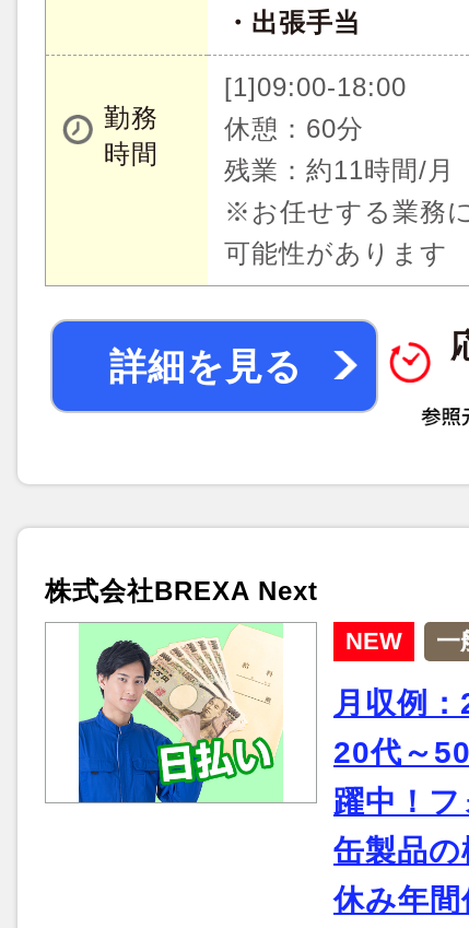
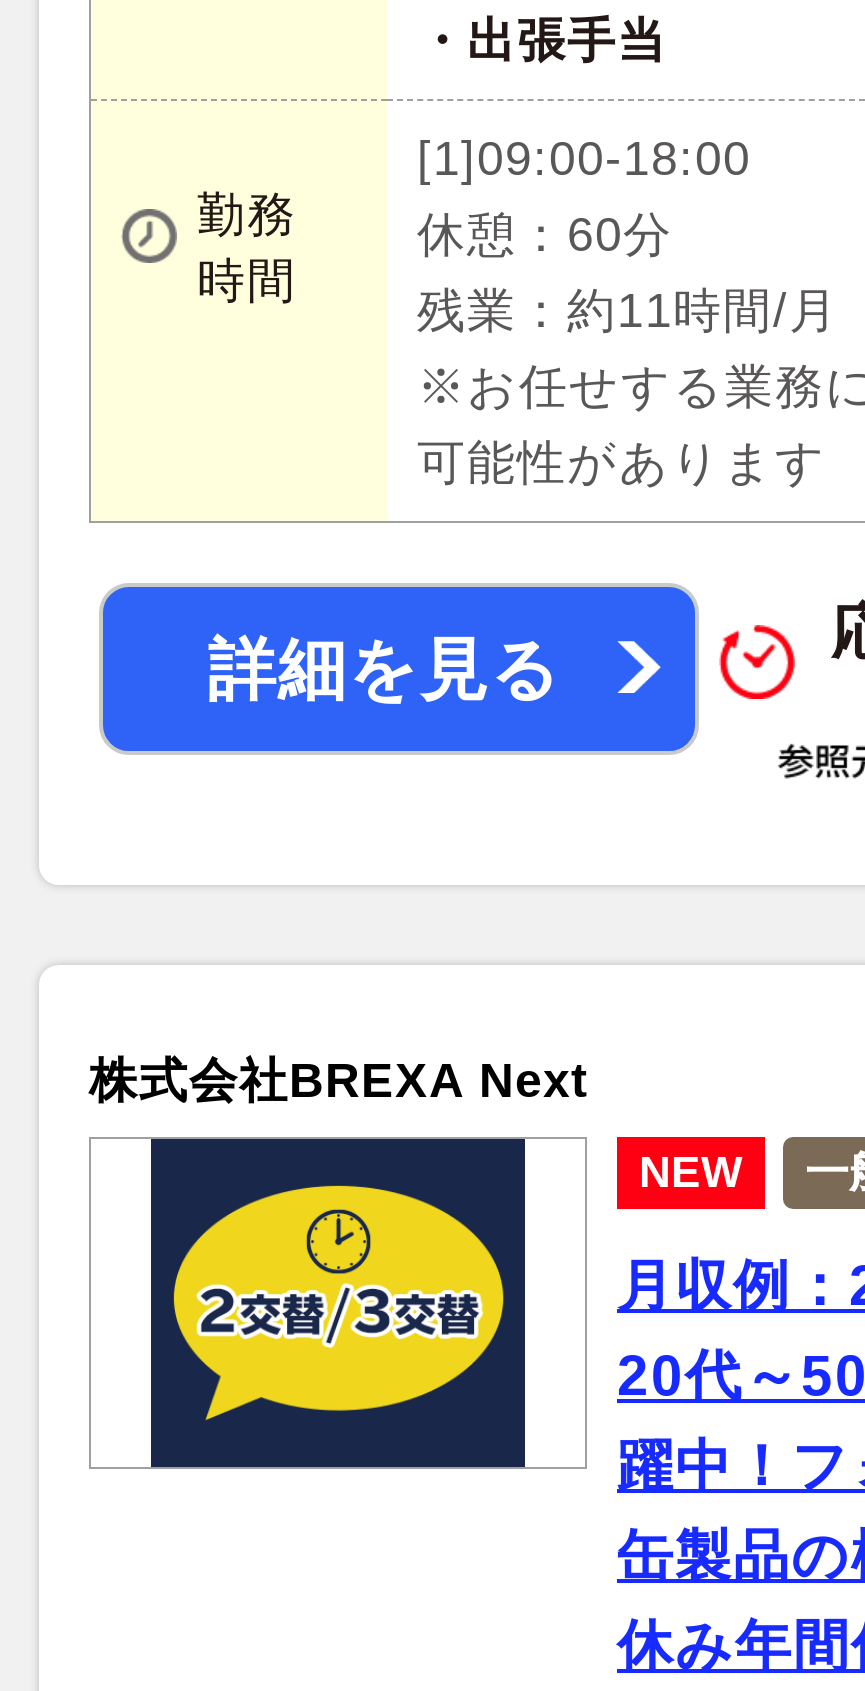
[78,623,283,803] [image] -> [149,1137,527,1469] [image]

